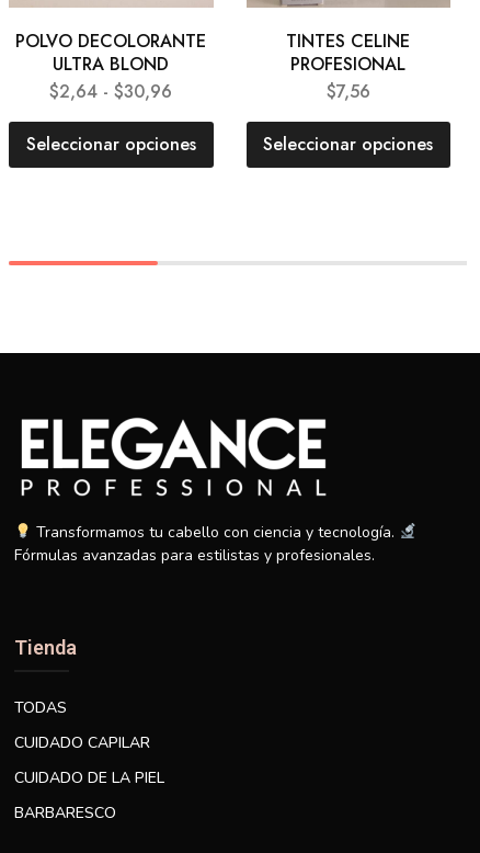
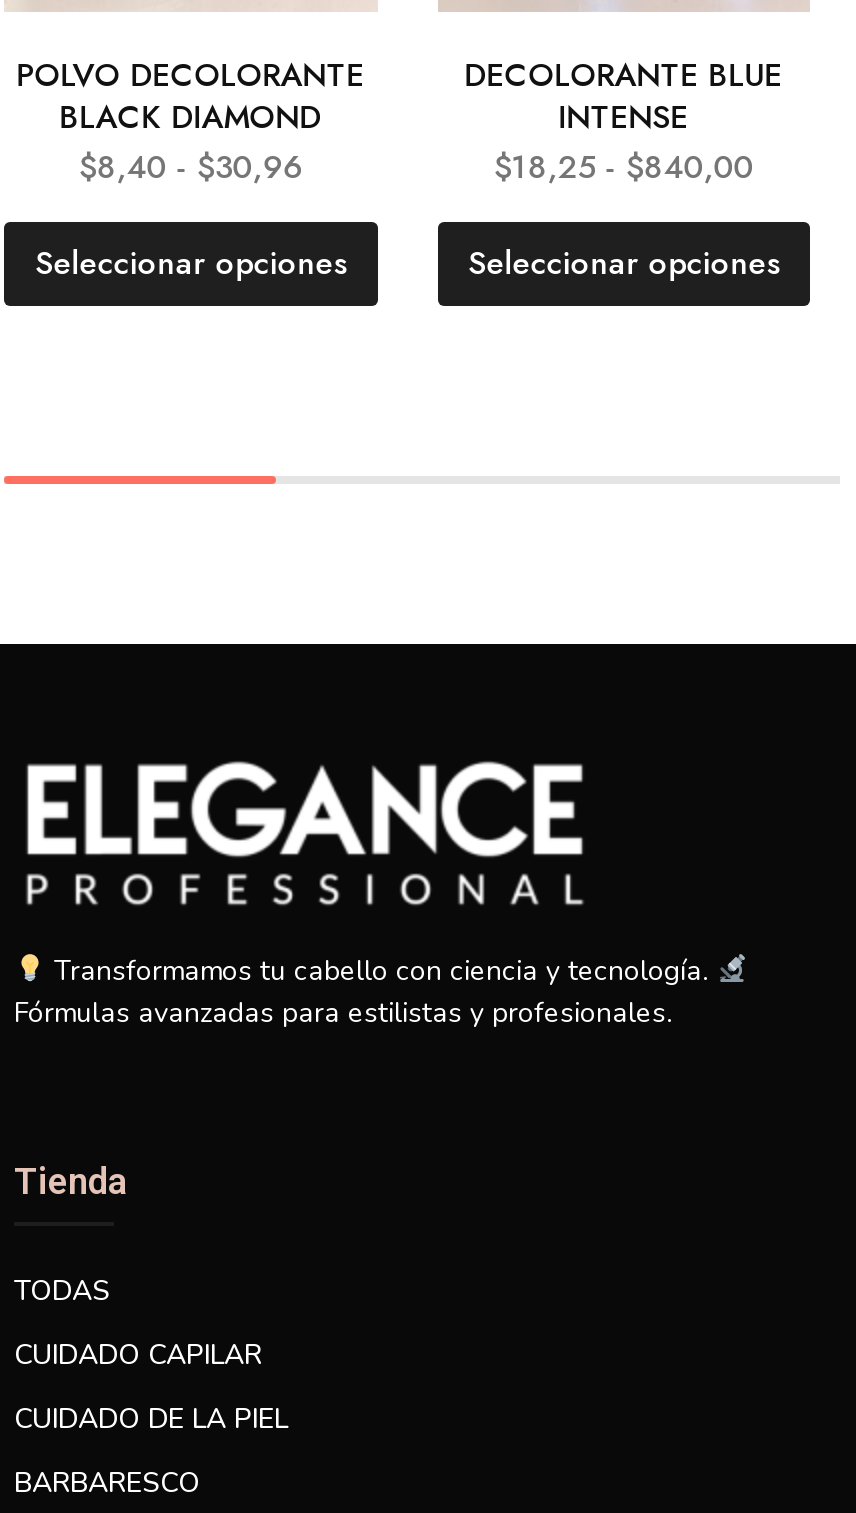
[286,28,410,104] TINTES CELINE | PROFESIONAL | $7,56 -> [464,51,782,189] DECOLORANTE BLUE | INTENSE | $18,25 - $840,00
[50,51,172,104] ULTRA BLOND | $2,64 - $30,96 -> [60,93,322,189] BLACK DIAMOND | $8,40 - $30,96

